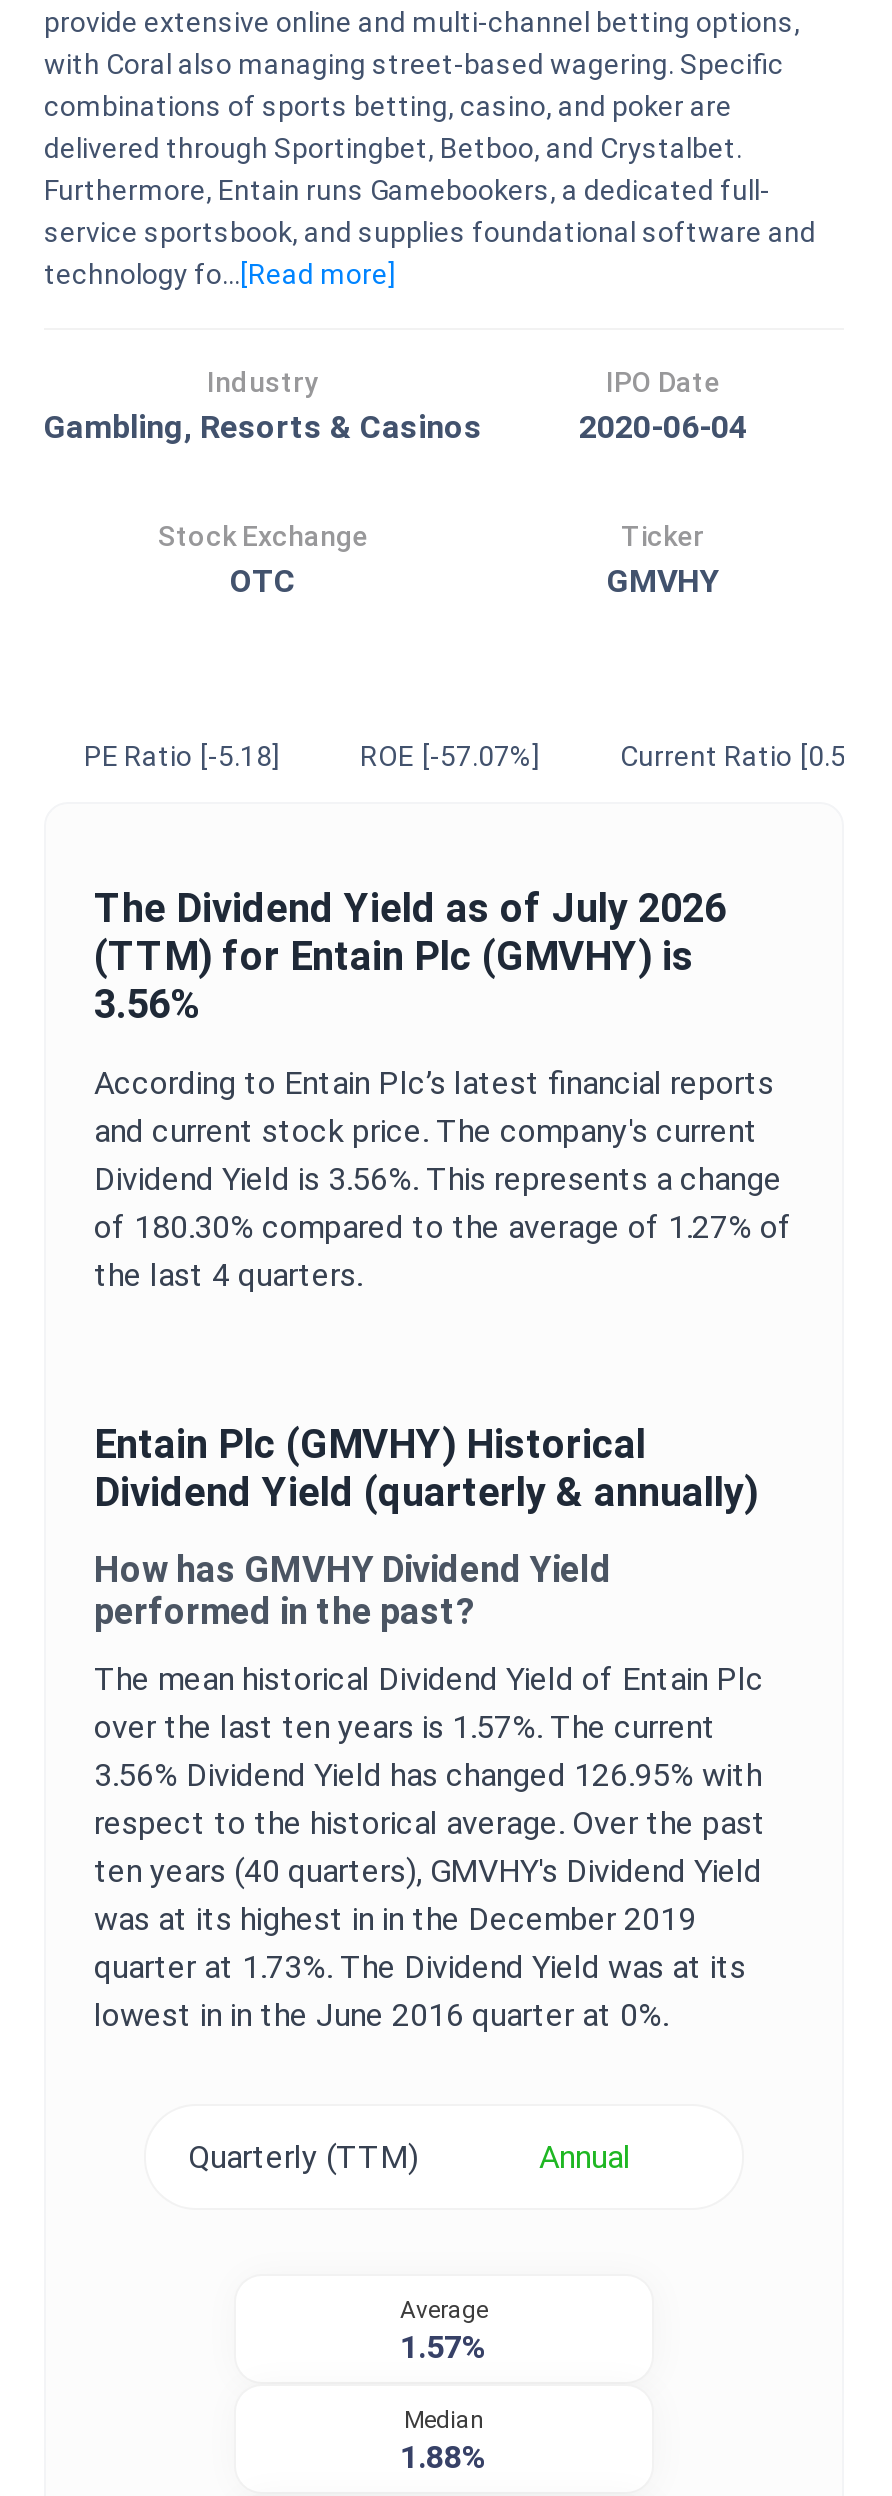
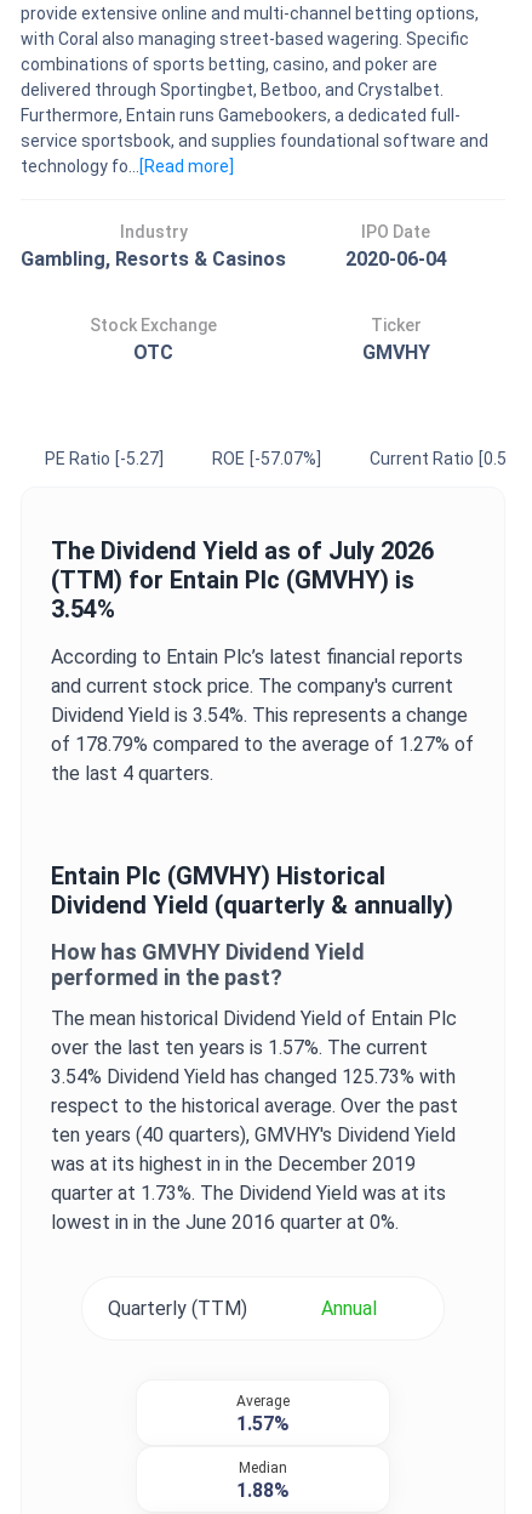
[84,740,280,772] PE Ratio [-5.18] -> [45,449,164,468] PE Ratio [-5.27]
[94,980,200,1028] 3.56% -> [51,594,115,624] 3.54%
[94,1160,782,1198] Dividend Yield is 3.56%. This represents a change -> [51,704,468,727] Dividend Yield is 3.54%. This represents a change
[94,1208,792,1246] of 180.30% compared to the average of 1.27% of -> [51,733,474,756] of 178.79% compared to the average of 1.27% of
[94,1756,762,1794] 3.56% Dividend Yield has changed 126.95% with -> [51,1065,456,1088] 3.54% Dividend Yield has changed 125.73% with

